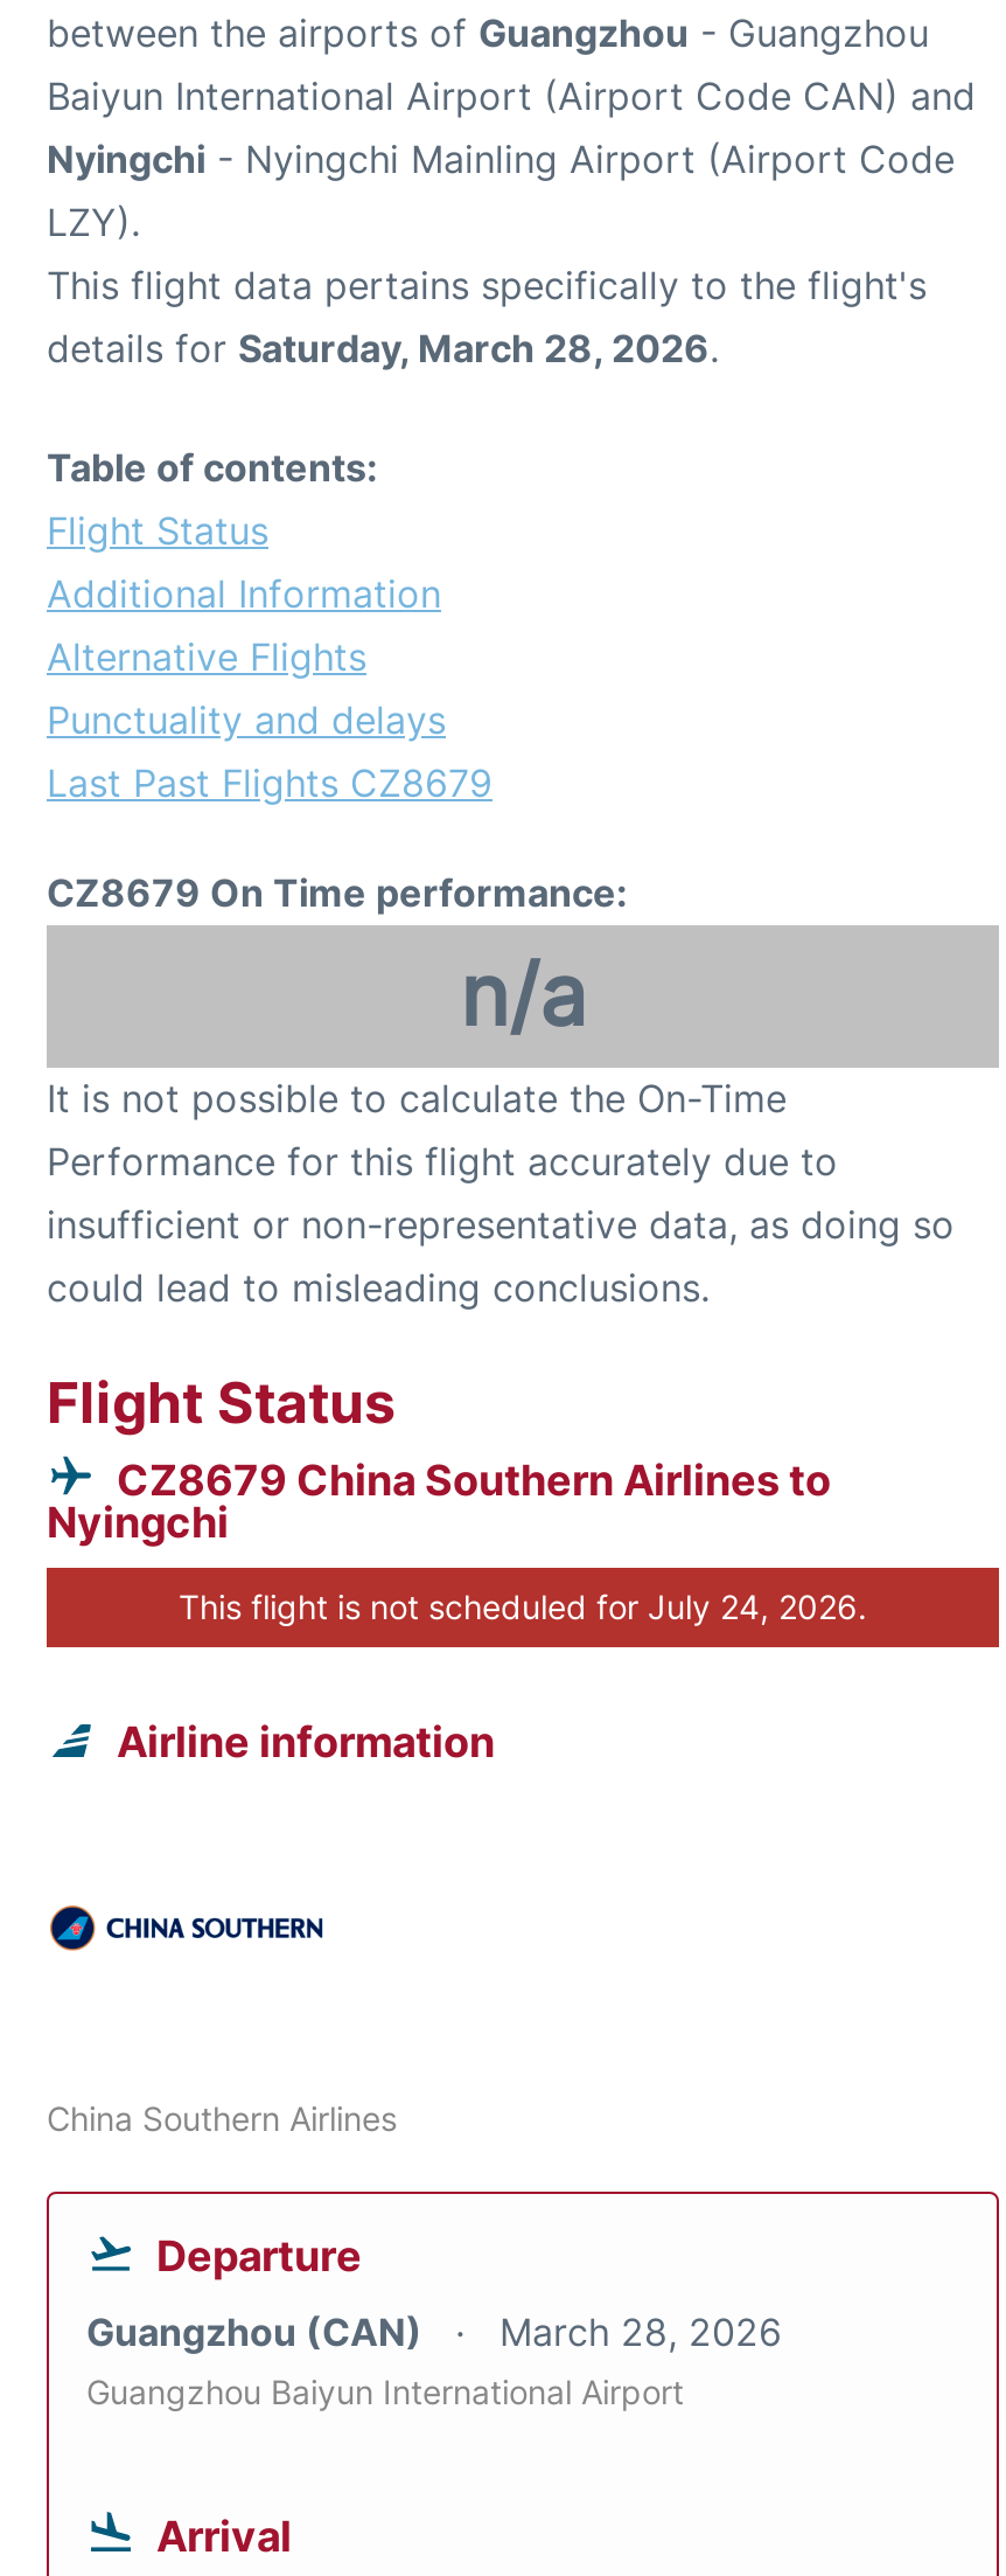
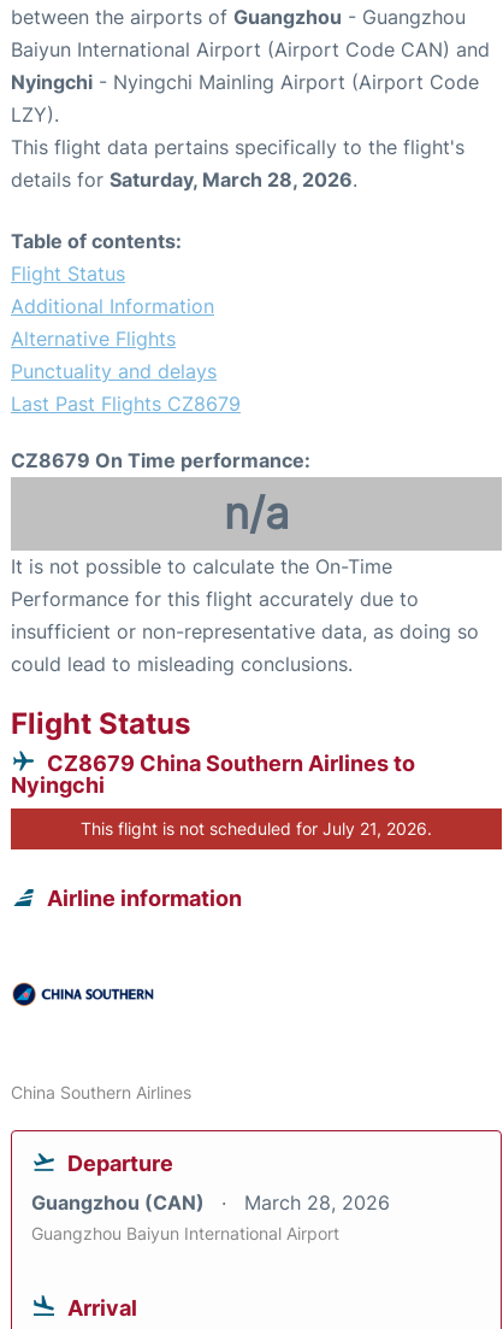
[179,1587,867,1626] This flight is not scheduled for July 24, 2026. -> [81,818,432,839] This flight is not scheduled for July 21, 2026.

